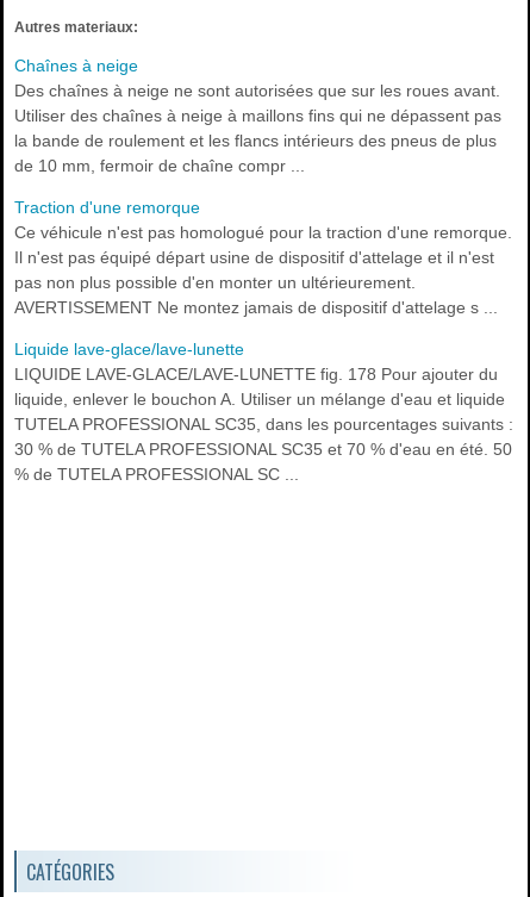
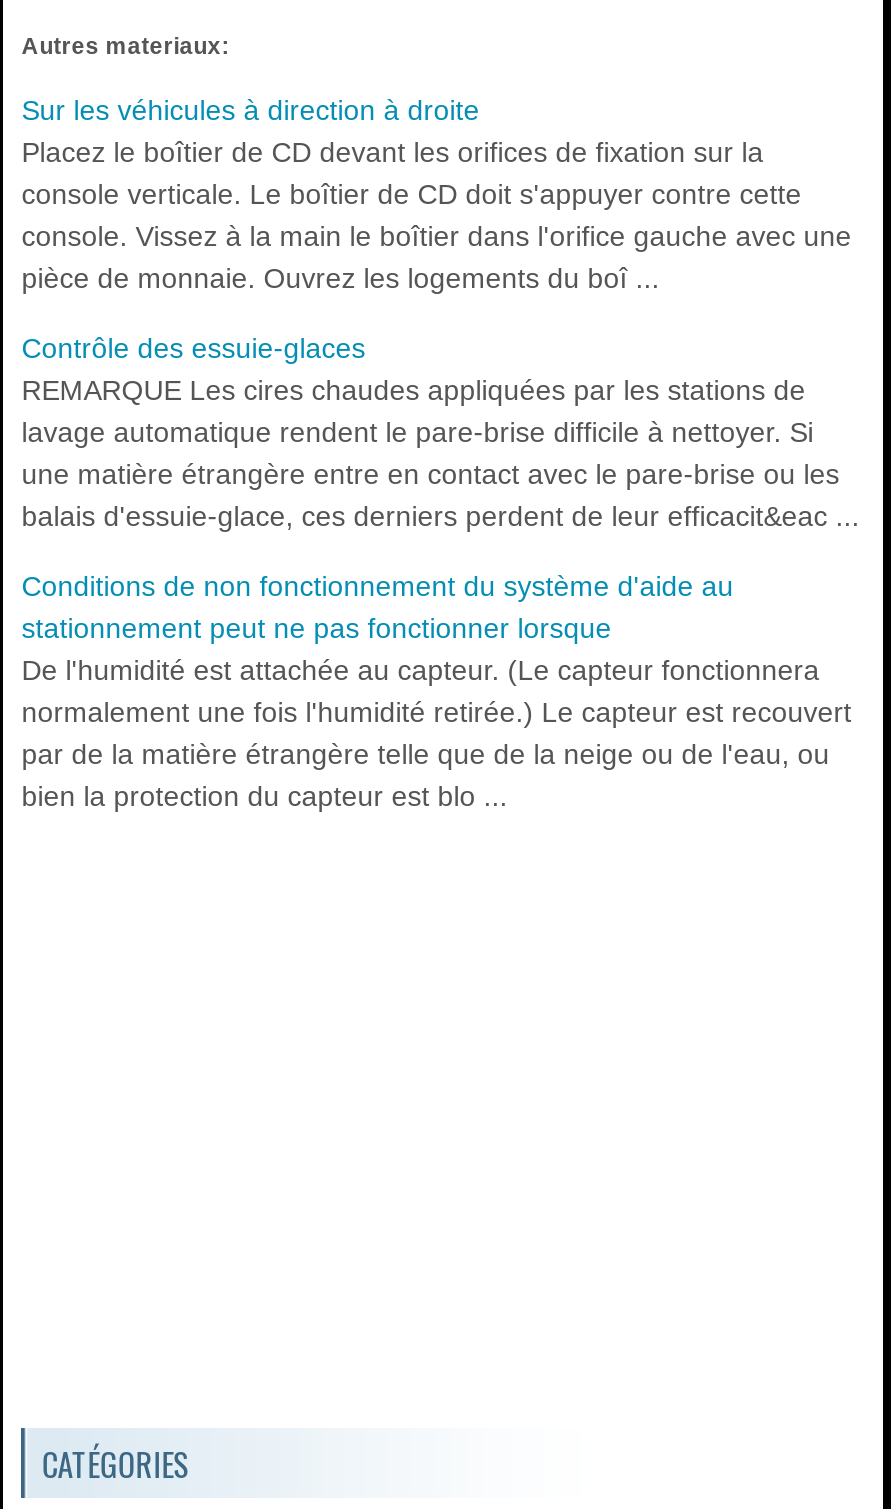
[15,56,502,175] Chaînes à neige | Des chaînes à neige ne sont autorisées que sur les roues avant. | Utiliser des chaînes à neige à maillons fins qui ne dépassent pas | la bande de roulement et les flancs intérieurs des pneus de plus | de 10 mm, fermoir de chaîne compr ... -> [22,94,852,294] Sur les véhicules à direction à droite | Placez le boîtier de CD devant les orifices de fixation sur la | console verticale. Le boîtier de CD doit s'appuyer contre cette | console. Vissez à la main le boîtier dans l'orifice gauche avec une | pièce de monnaie. Ouvrez les logements du boî ...
[15,198,512,317] Traction d'une remorque | Ce véhicule n'est pas homologué pour la traction d'une remorque. | Il n'est pas équipé départ usine de dispositif d'attelage et il n'est | pas non plus possible d'en monter un ultérieurement. | AVERTISSEMENT Ne montez jamais de dispositif d'attelage s ... -> [22,332,860,532] Contrôle des essuie-glaces | REMARQUE Les cires chaudes appliquées par les stations de | lavage automatique rendent le pare-brise difficile à nettoyer. Si | une matière étrangère entre en contact avec le pare-brise ou les | balais d'essuie-glace, ces derniers perdent de leur efficacit&eac ...
[15,339,514,484] Liquide lave-glace/lave-lunette | LIQUIDE LAVE-GLACE/LAVE-LUNETTE fig. 178 Pour ajouter du | liquide, enlever le bouchon A. Utiliser un mélange d'eau et liquide | TUTELA PROFESSIONAL SC35, dans les pourcentages suivants : | 30 % de TUTELA PROFESSIONAL SC35 et 70 % d'eau en été. 50 | % de TUTELA PROFESSIONAL SC ... -> [22,570,852,812] Conditions de non fonctionnement du système d'aide au | stationnement peut ne pas fonctionner lorsque | De l'humidité est attachée au capteur. (Le capteur fonctionnera | normalement une fois l'humidité retirée.) Le capteur est recouvert | par de la matière étrangère telle que de la neige ou de l'eau, ou | bien la protection du capteur est blo ...

